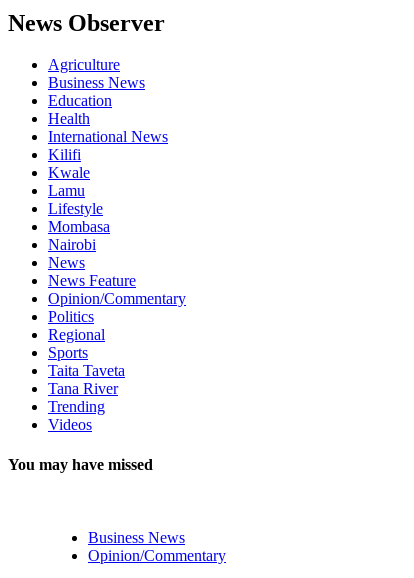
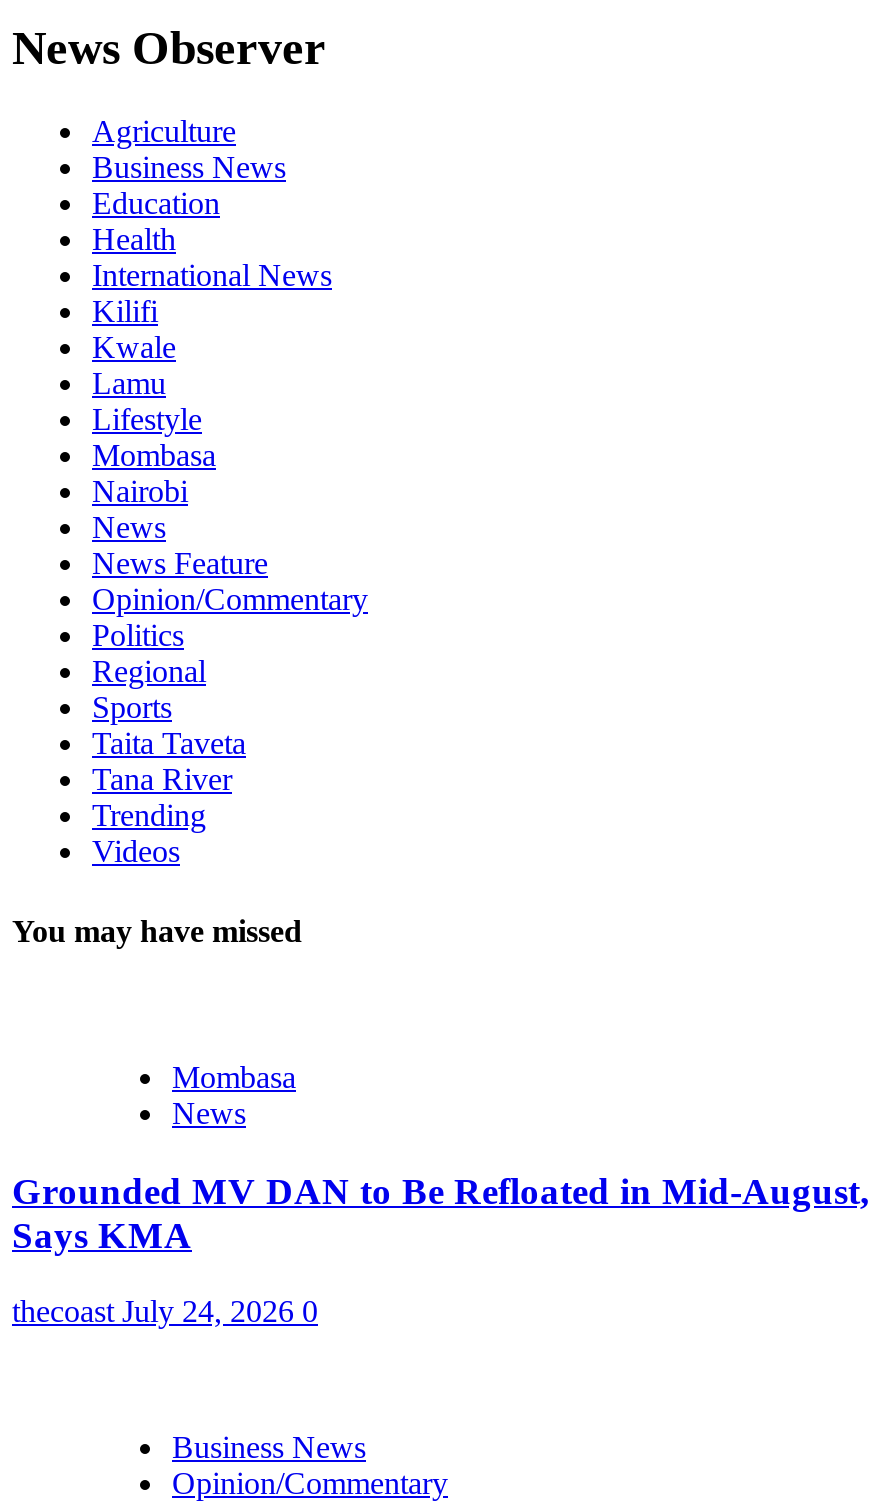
none -> [12,1060,870,1329] Mombasa | News | Grounded MV DAN to Be Refloated in Mid-August, | Says KMA | thecoast July 24, 2026 0

